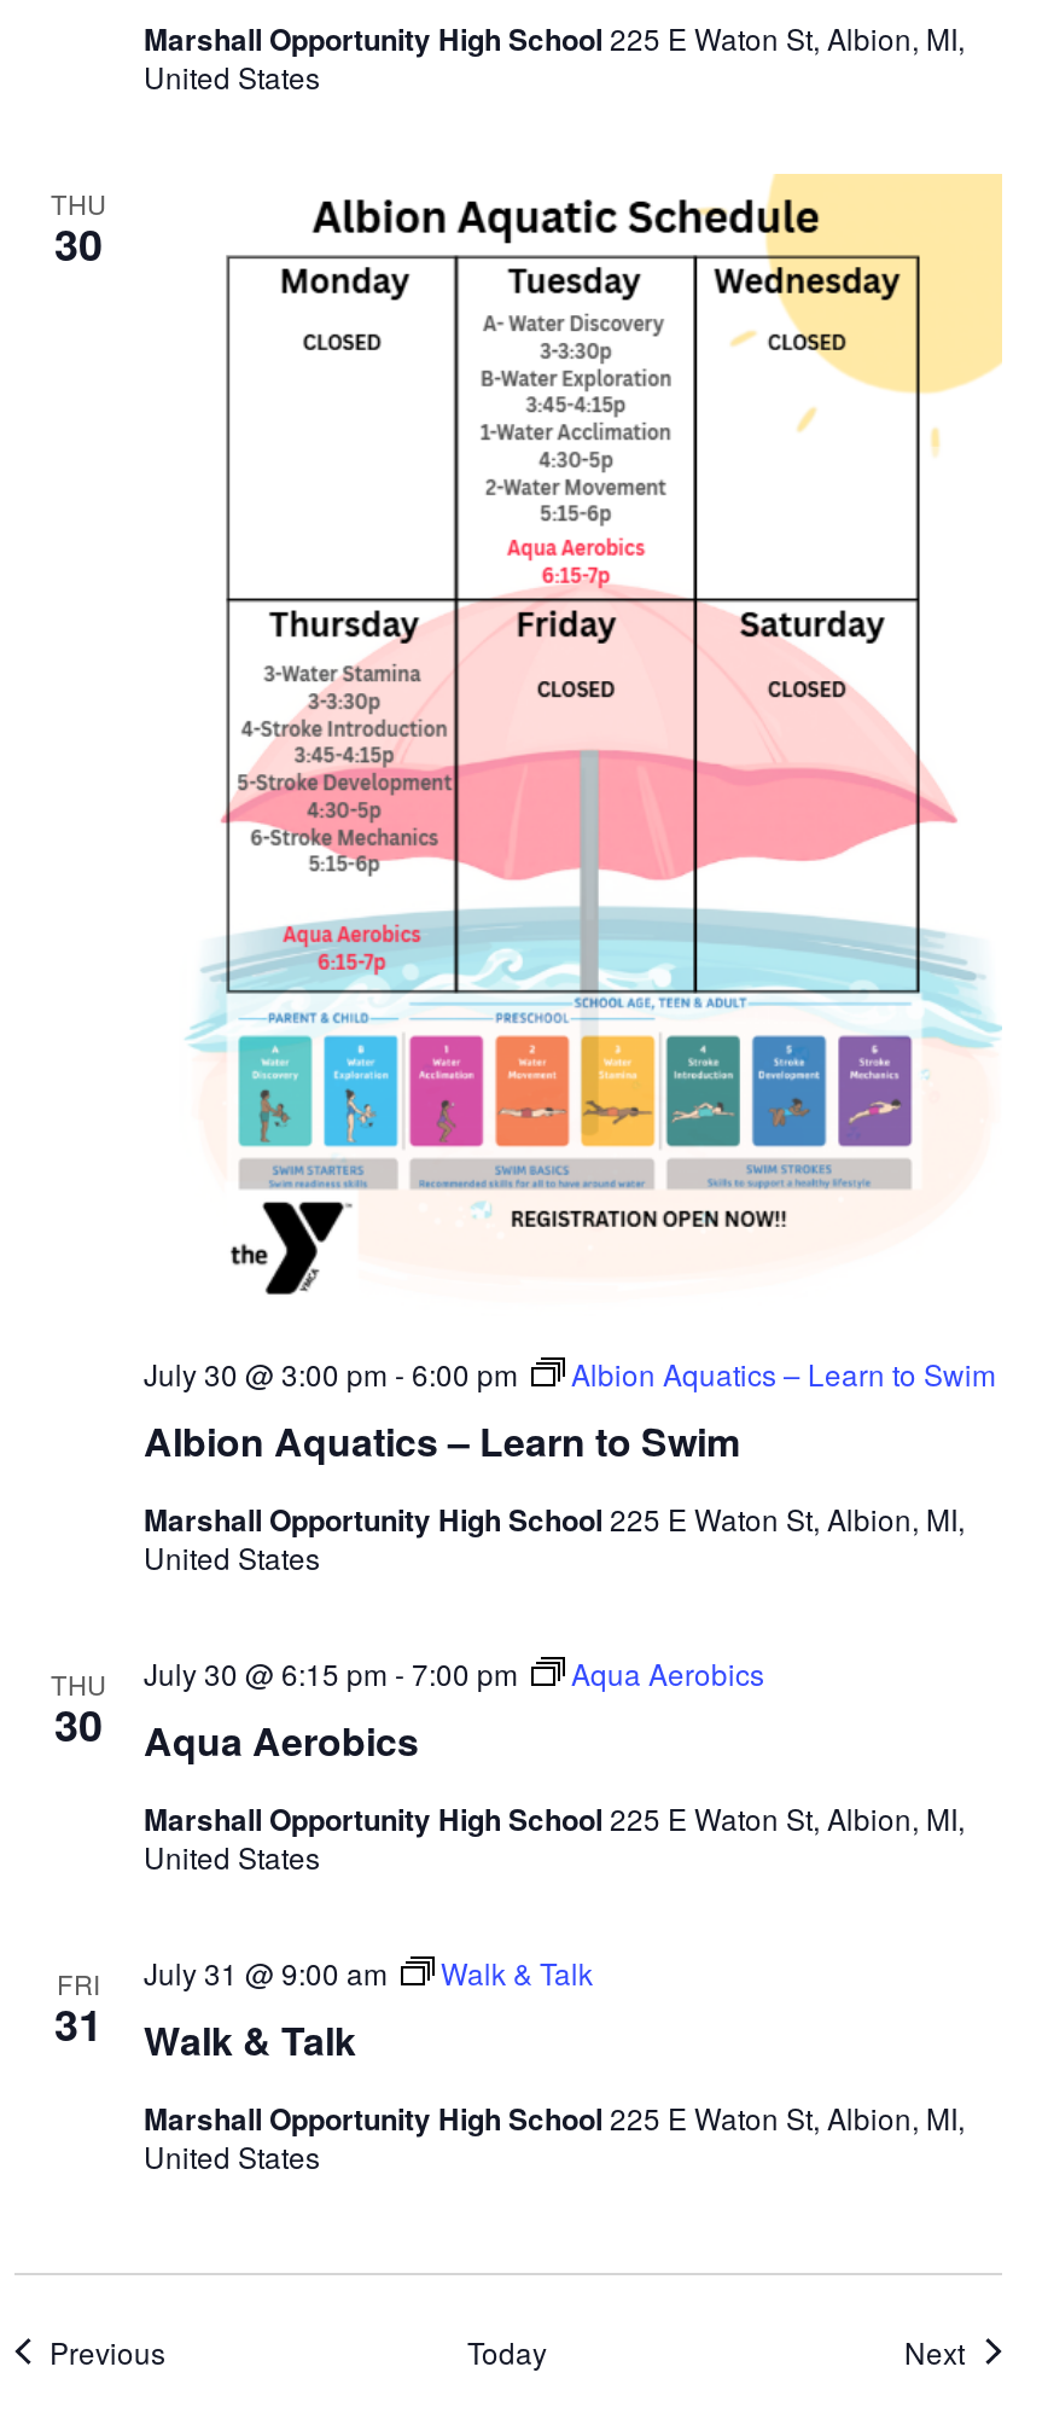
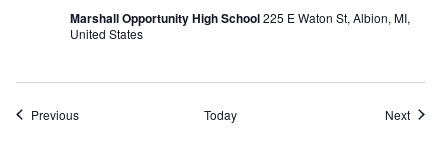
[51,183,106,275] THU | 30 -> none
[51,171,1005,1767] [image] | July 30 @ 3:00 pm - 6:00 pm | Albion Aquatics – Learn to Swim | Marshall Opportunity High School 225 E Waton St, Albion, MI, | United States | THU | 30 | Aqua Aerobics -> none
[144,1412,740,1467] Albion Aquatics – Learn to Swim -> none
[54,1651,965,2066] July 30 @ 6:15 pm - 7:00 pm | Aqua Aerobics | Marshall Opportunity High School 225 E Waton St, Albion, MI, | United States | FRI | 31 | Walk & Talk -> none
[144,1950,965,2175] July 31 @ 9:00 am | Walk & Talk | Marshall Opportunity High School 225 E Waton St, Albion, MI, | United States -> none

